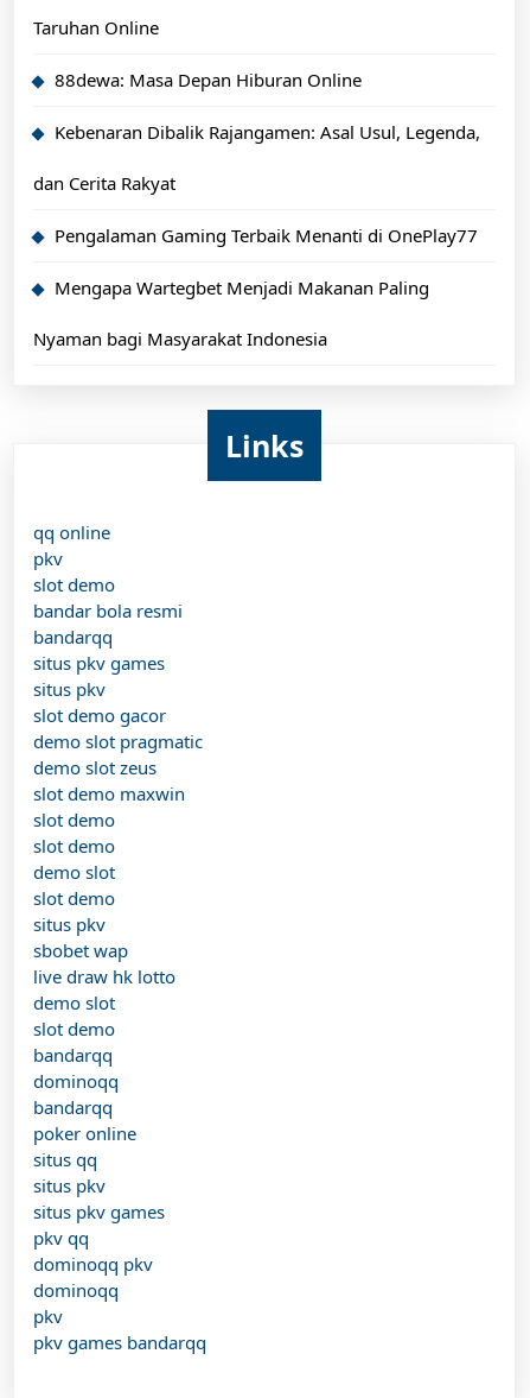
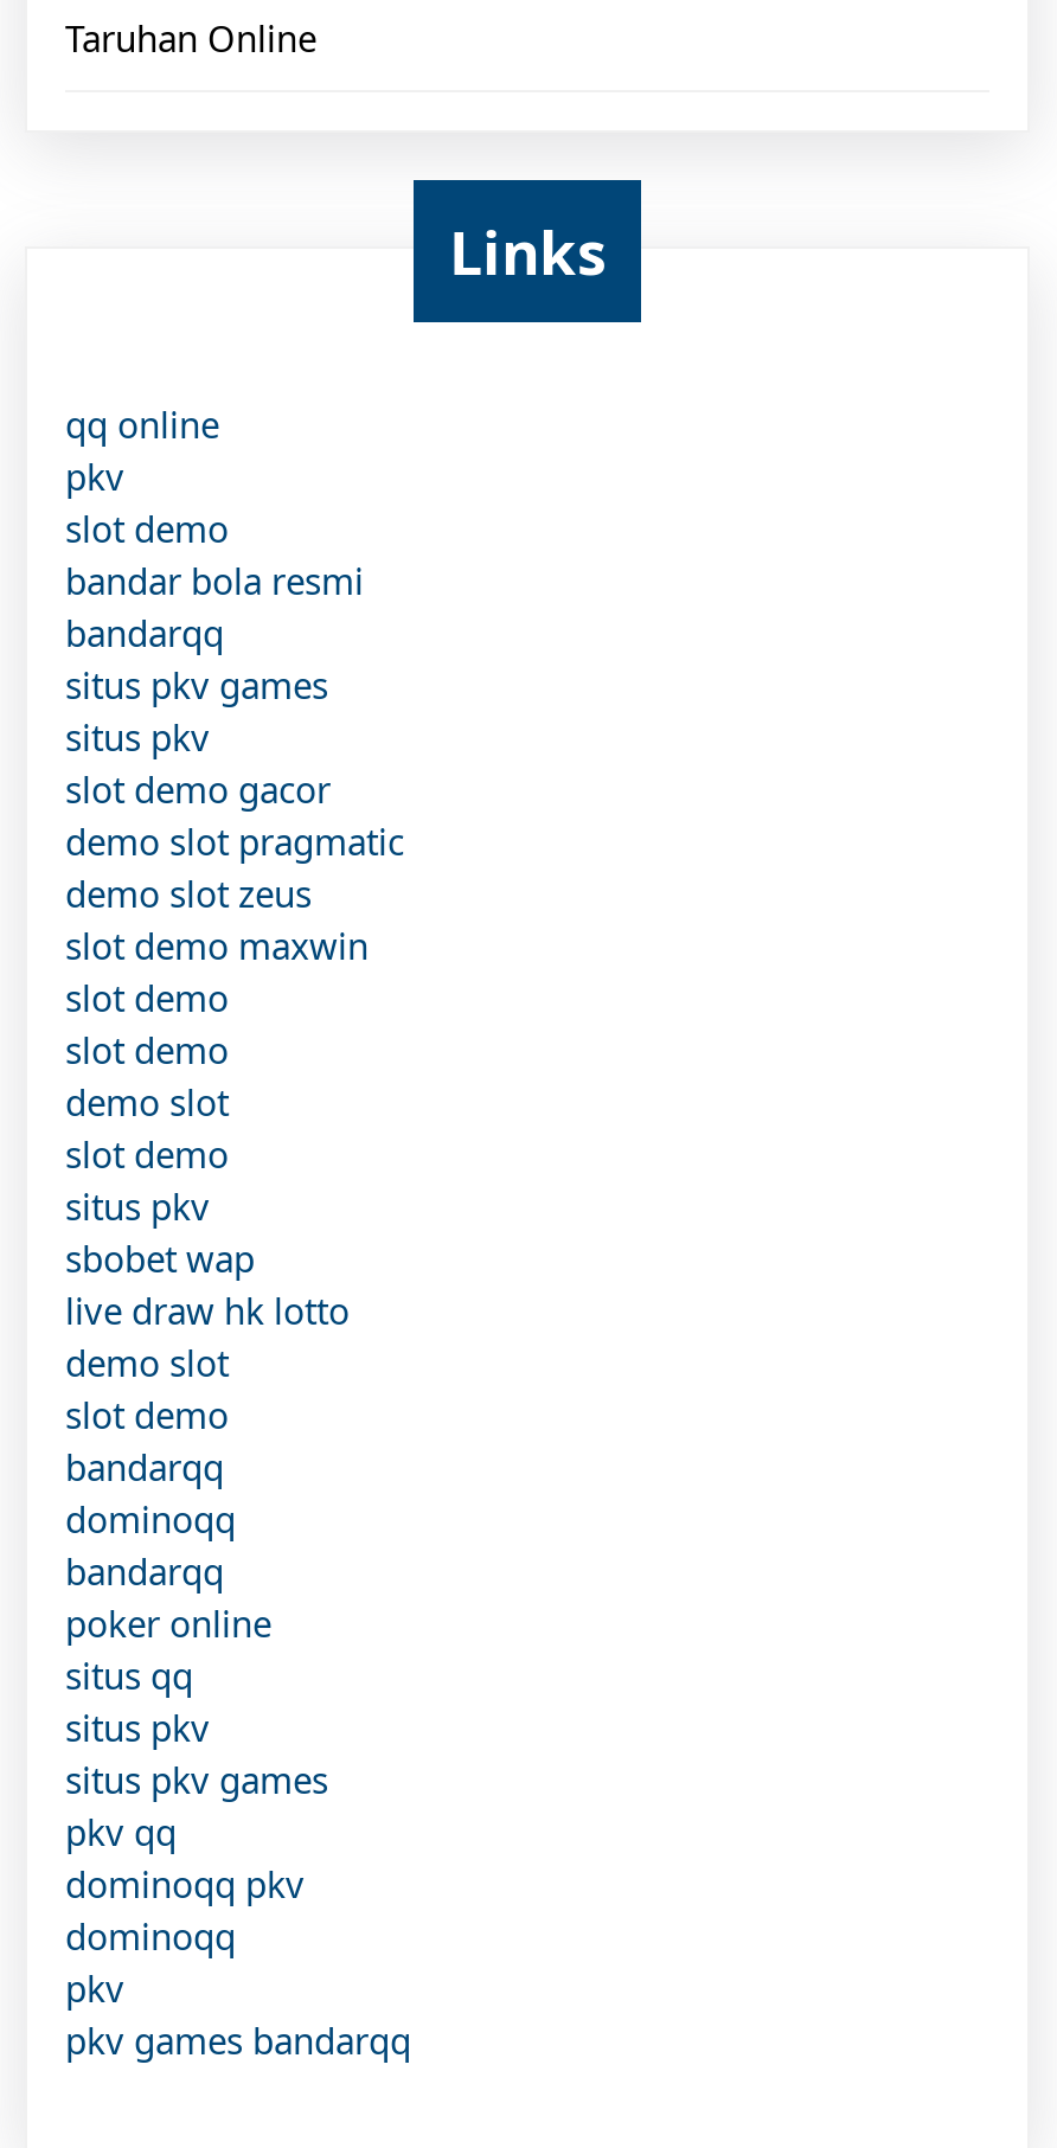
[33,67,480,350] 88dewa: Masa Depan Hiburan Online | Kebenaran Dibalik Rajangamen: Asal Usul, Legenda, | dan Cerita Rakyat | Pengalaman Gaming Terbaik Menanti di OnePlay77 | Mengapa Wartegbet Menjadi Makanan Paling | Nyaman bagi Masyarakat Indonesia -> none

